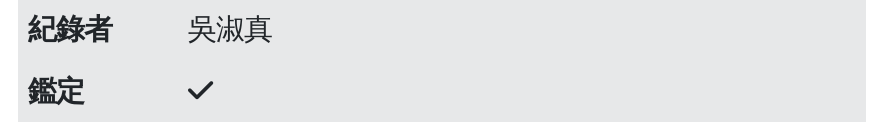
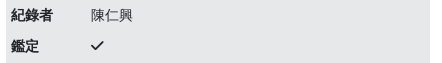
[188,13,272,47] 吳淑真 -> [91,7,133,24] 陳仁興

